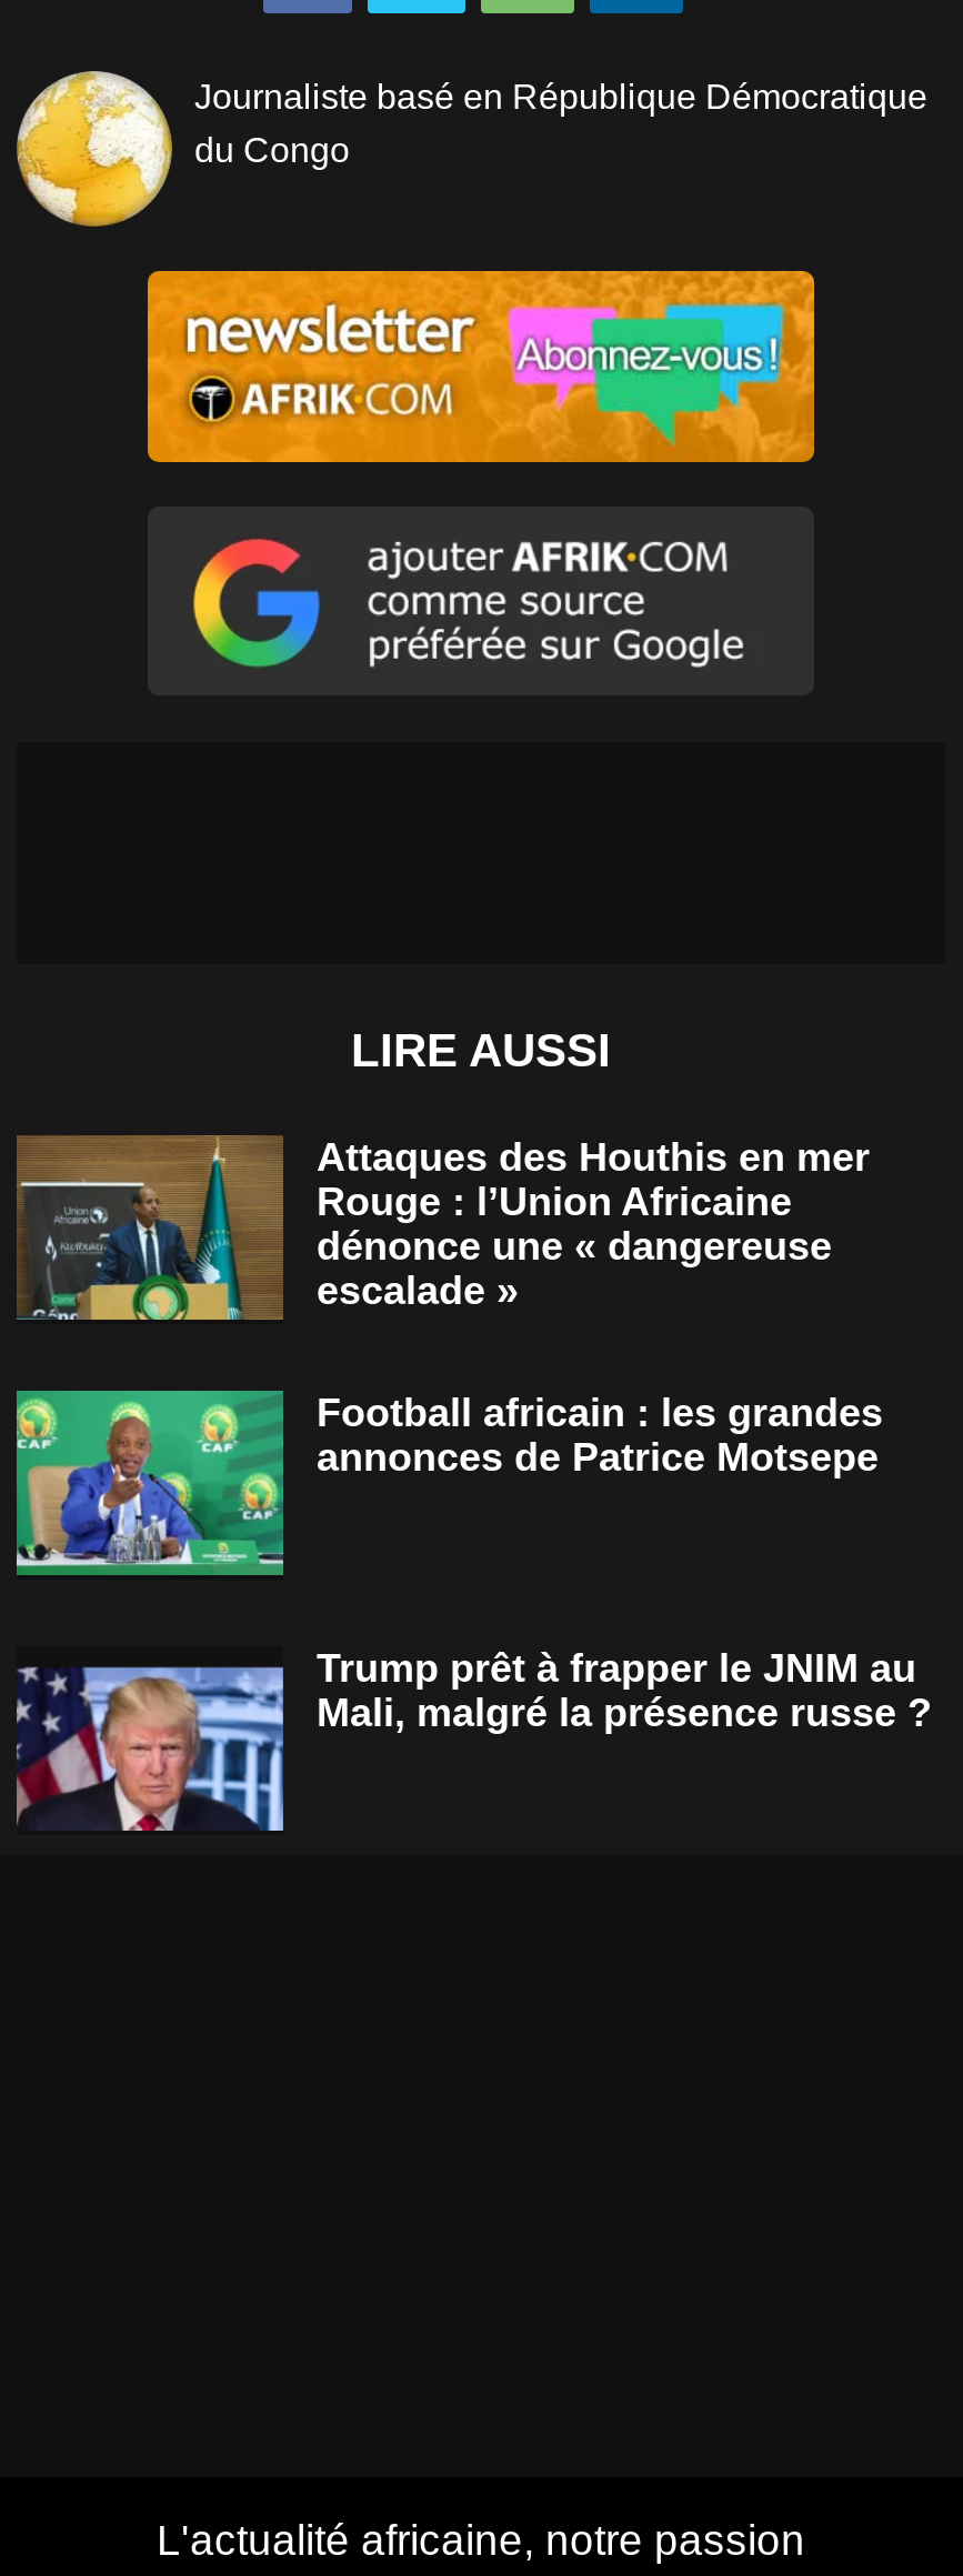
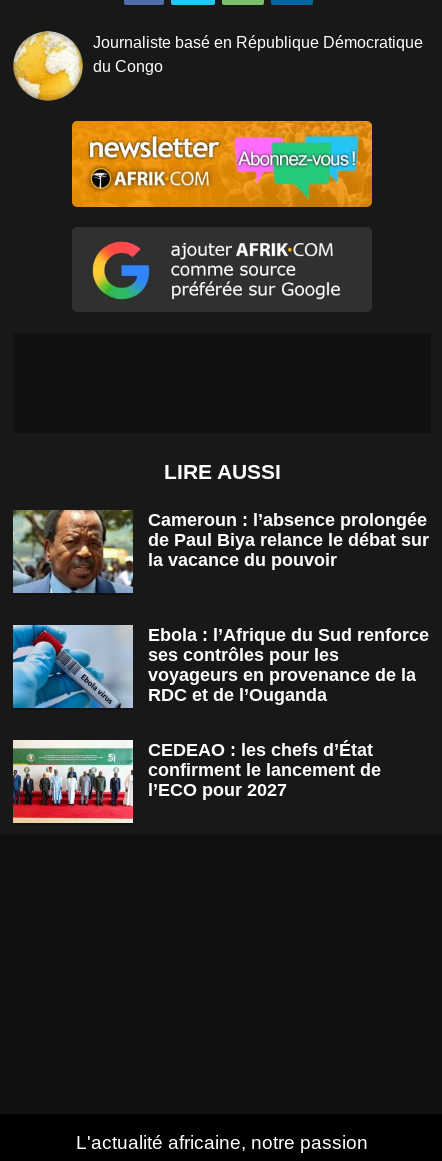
[17,1135,870,1322] [image] | Attaques des Houthis en mer | Rouge : l’Union Africaine | dénonce une « dangereuse | escalade » -> [12,510,429,594] [image] | Cameroun : l’absence prolongée | de Paul Biya relance le débat sur | la vacance du pouvoir
[14,1389,883,1577] [image] | Football africain : les grandes | annonces de Patrice Motsepe -> [12,624,429,709] [image] | Ebola : l’Afrique du Sud renforce | ses contrôles pour les | voyageurs en provenance de la | RDC et de l’Ouganda
[17,1646,932,1833] [image] | Trump prêt à frapper le JNIM au | Mali, malgré la présence russe ? -> [12,739,381,824] [image] | CEDEAO : les chefs d’État | confirment le lancement de | l’ECO pour 2027

